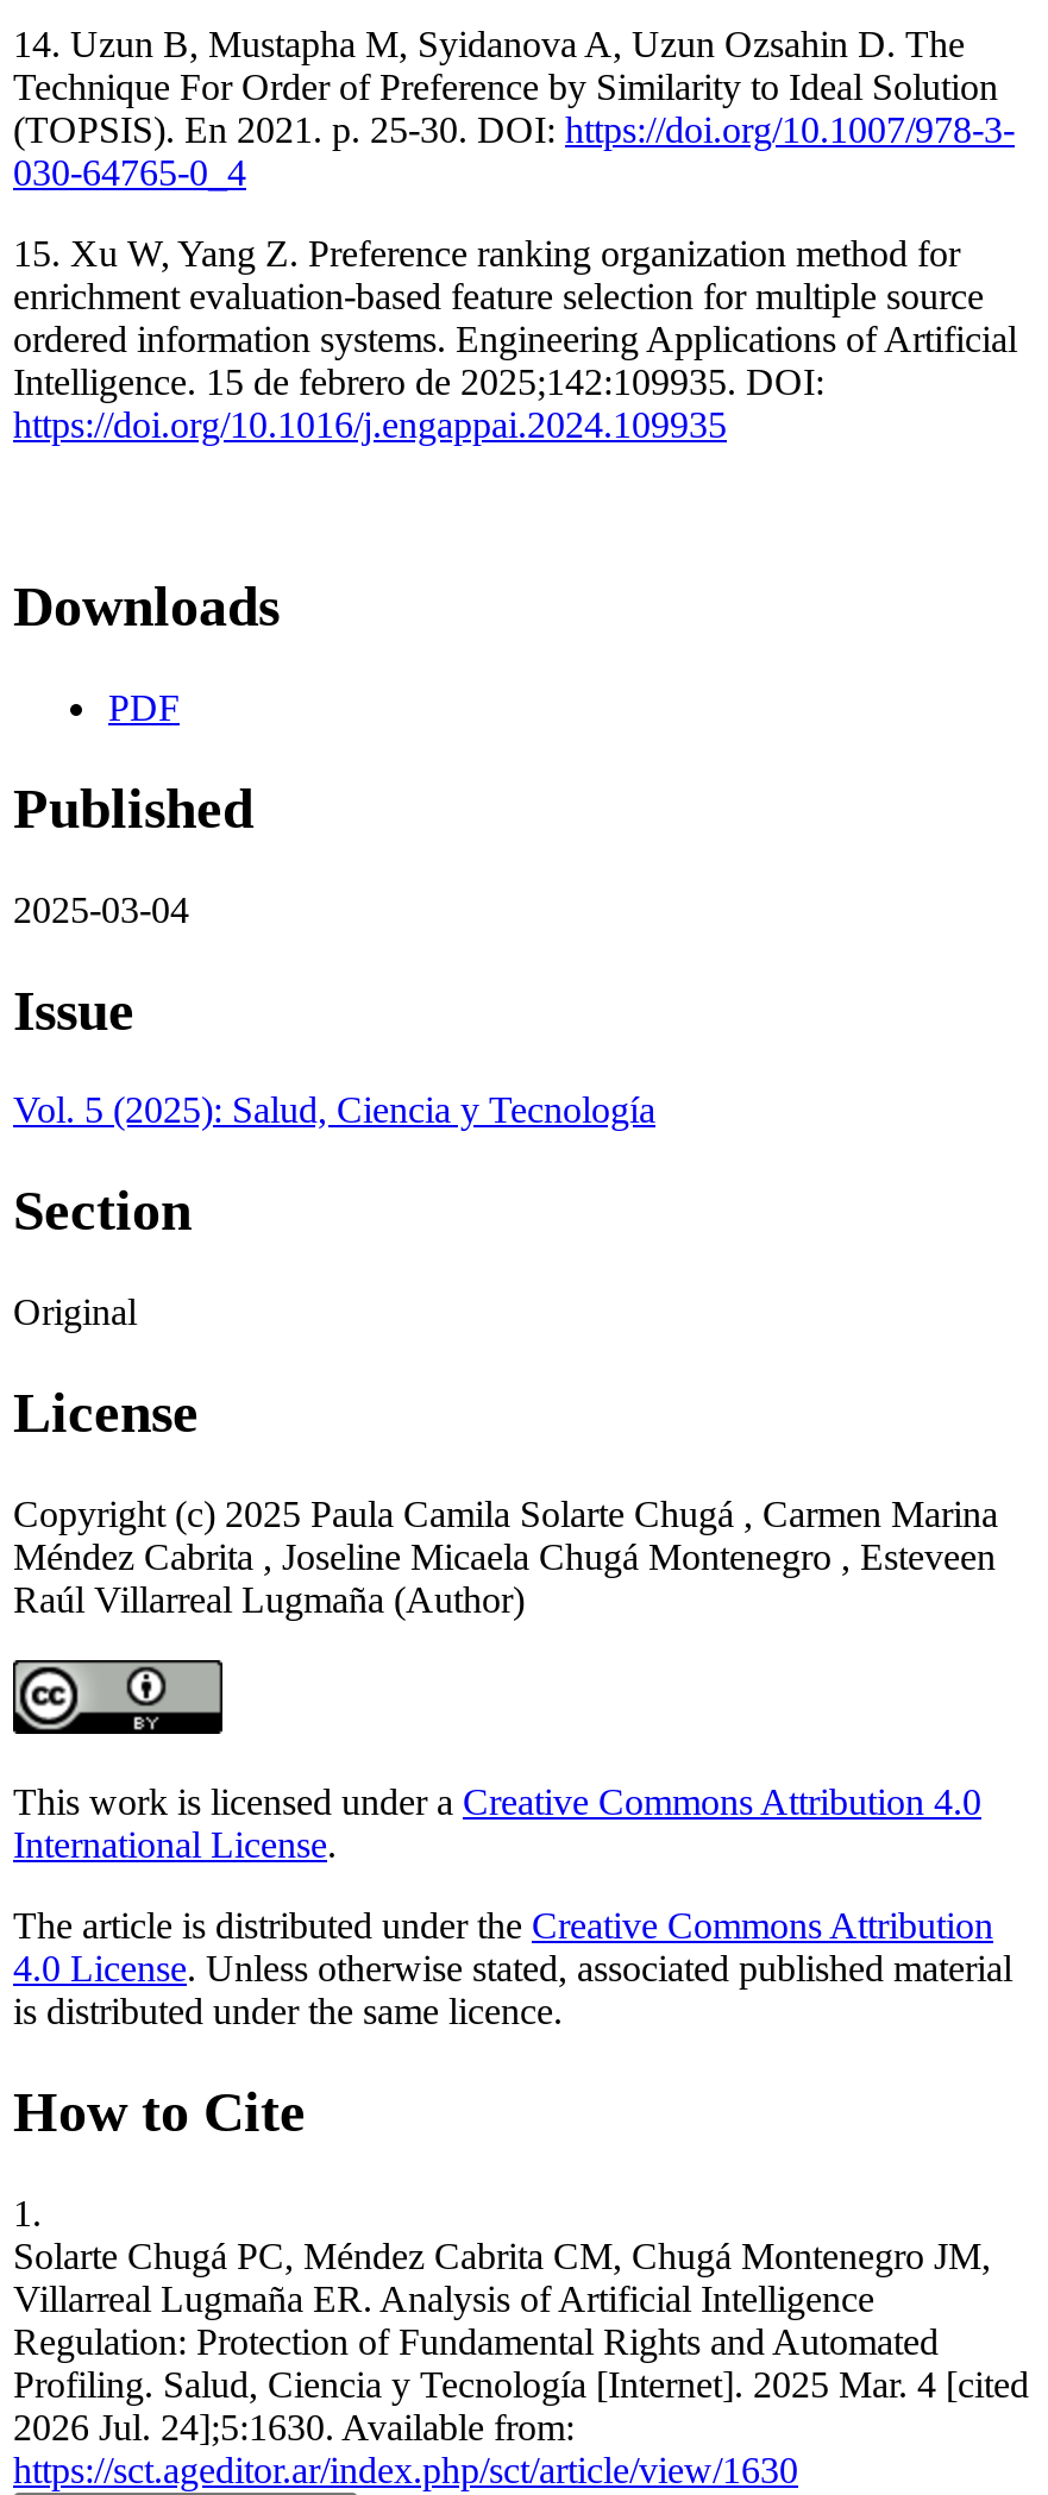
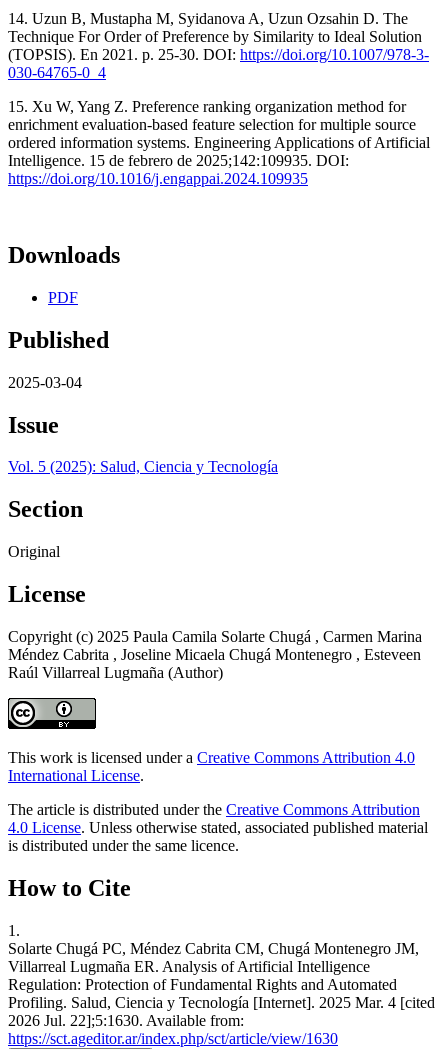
[13,2407,575,2447] 2026 Jul. 24];5:1630. Available from: -> [8,1012,244,1029] 2026 Jul. 22];5:1630. Available from:

